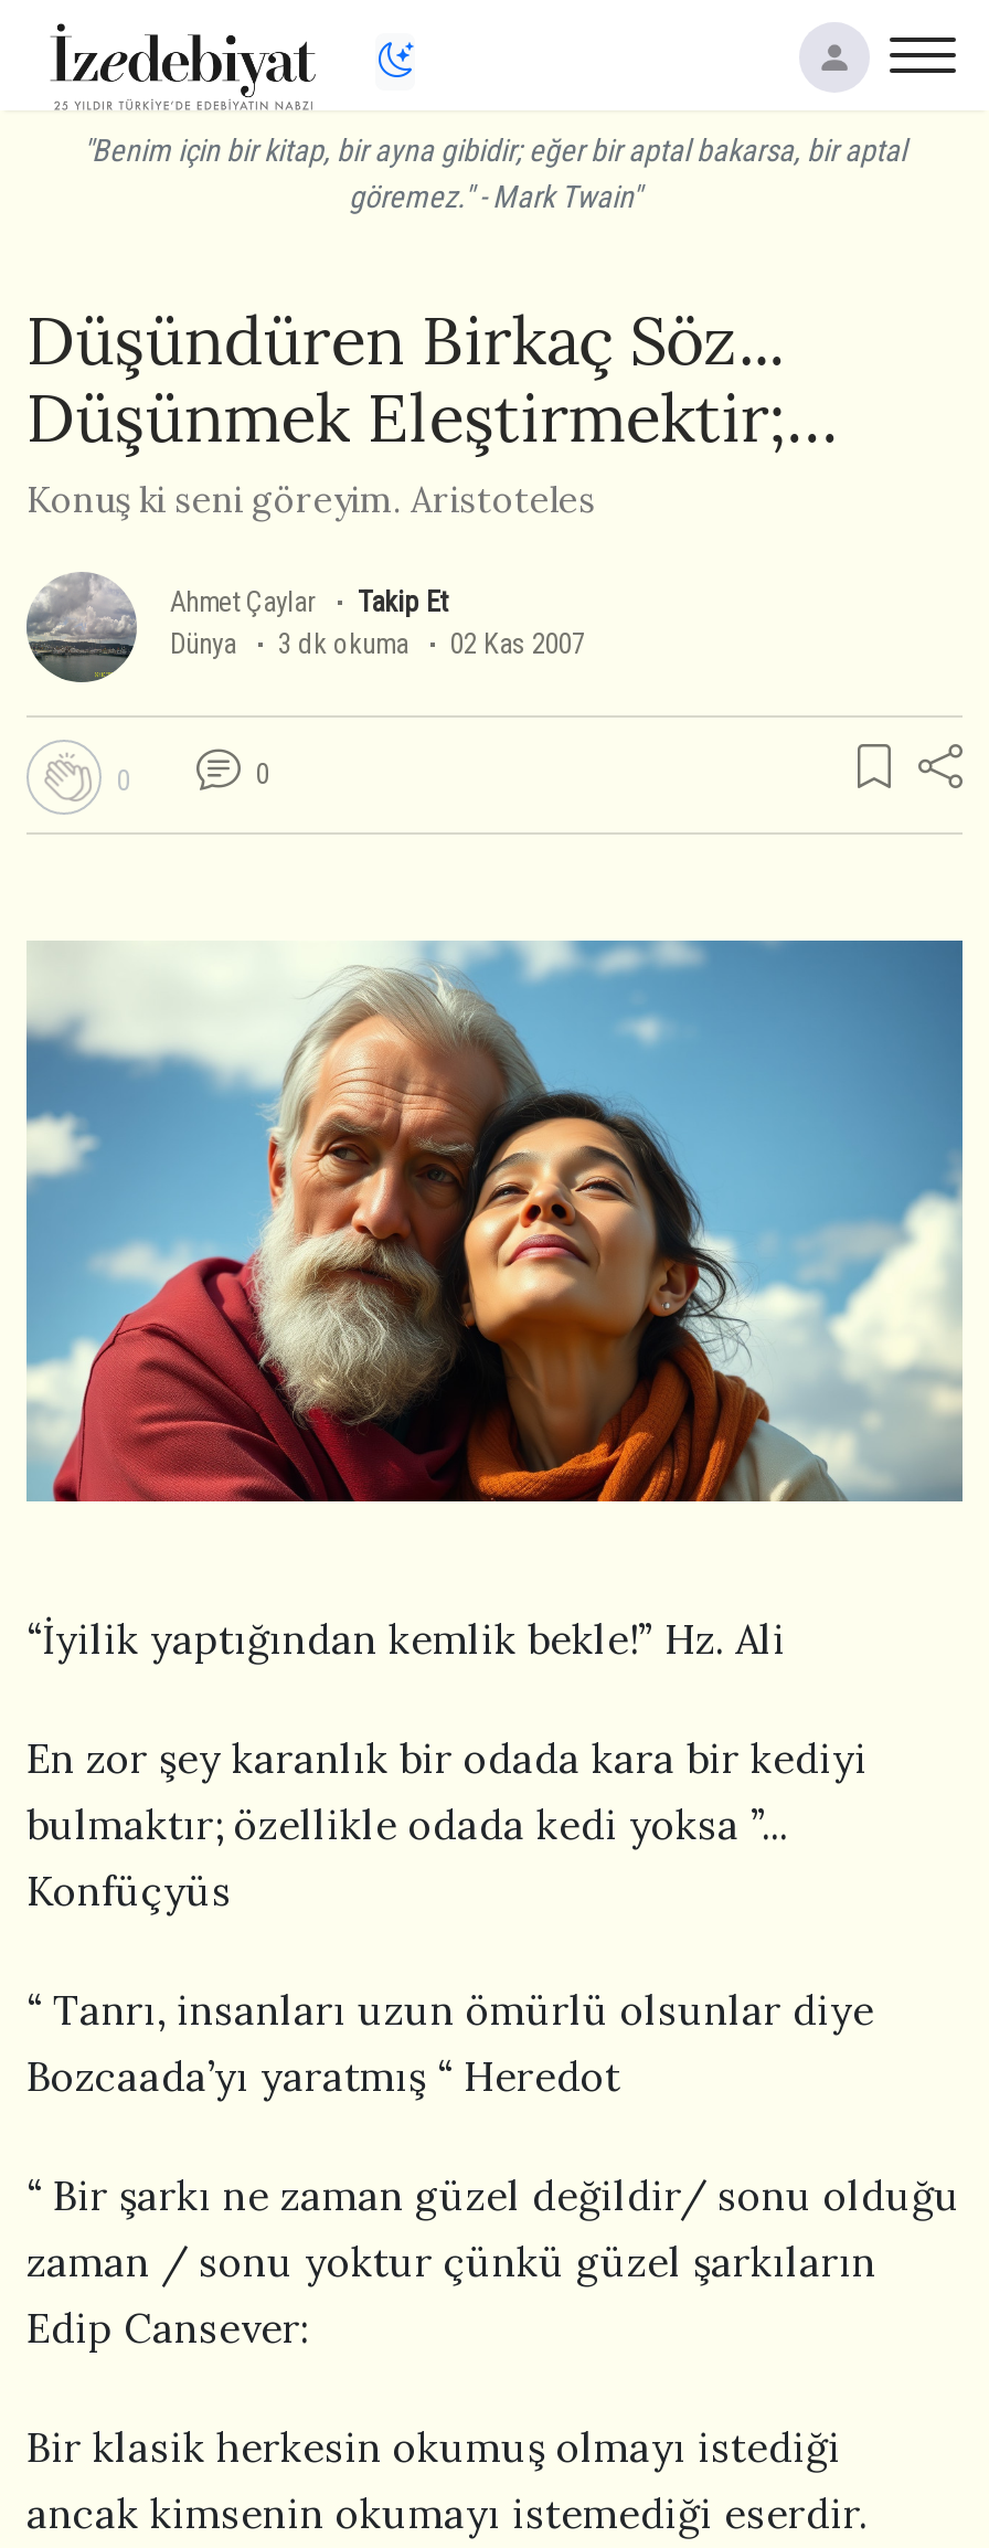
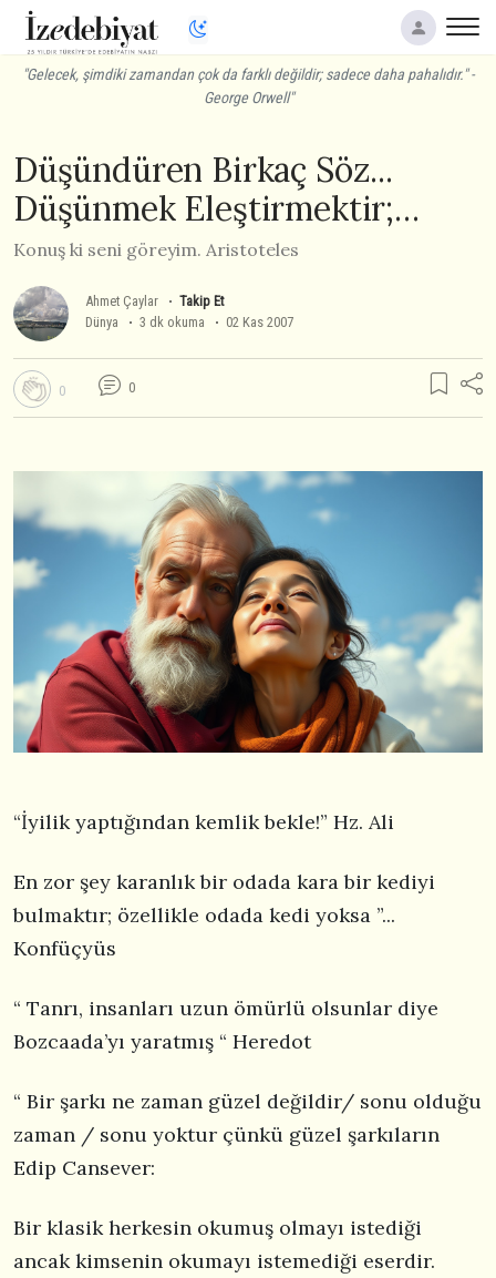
[83,132,906,214] "Benim için bir kitap, bir ayna gibidir; eğer bir aptal bakarsa, bir aptal | göremez." - Mark Twain" -> [22,65,474,106] "Gelecek, şimdiki zamandan çok da farklı değildir; sadece daha pahalıdır." - | George Orwell"

